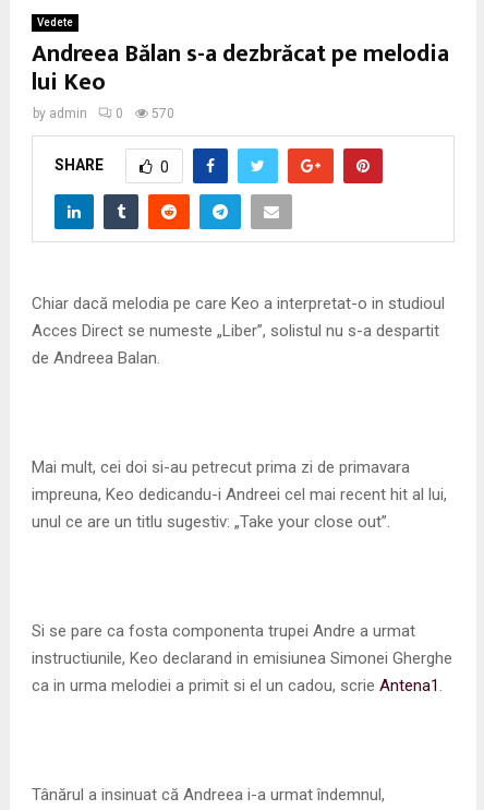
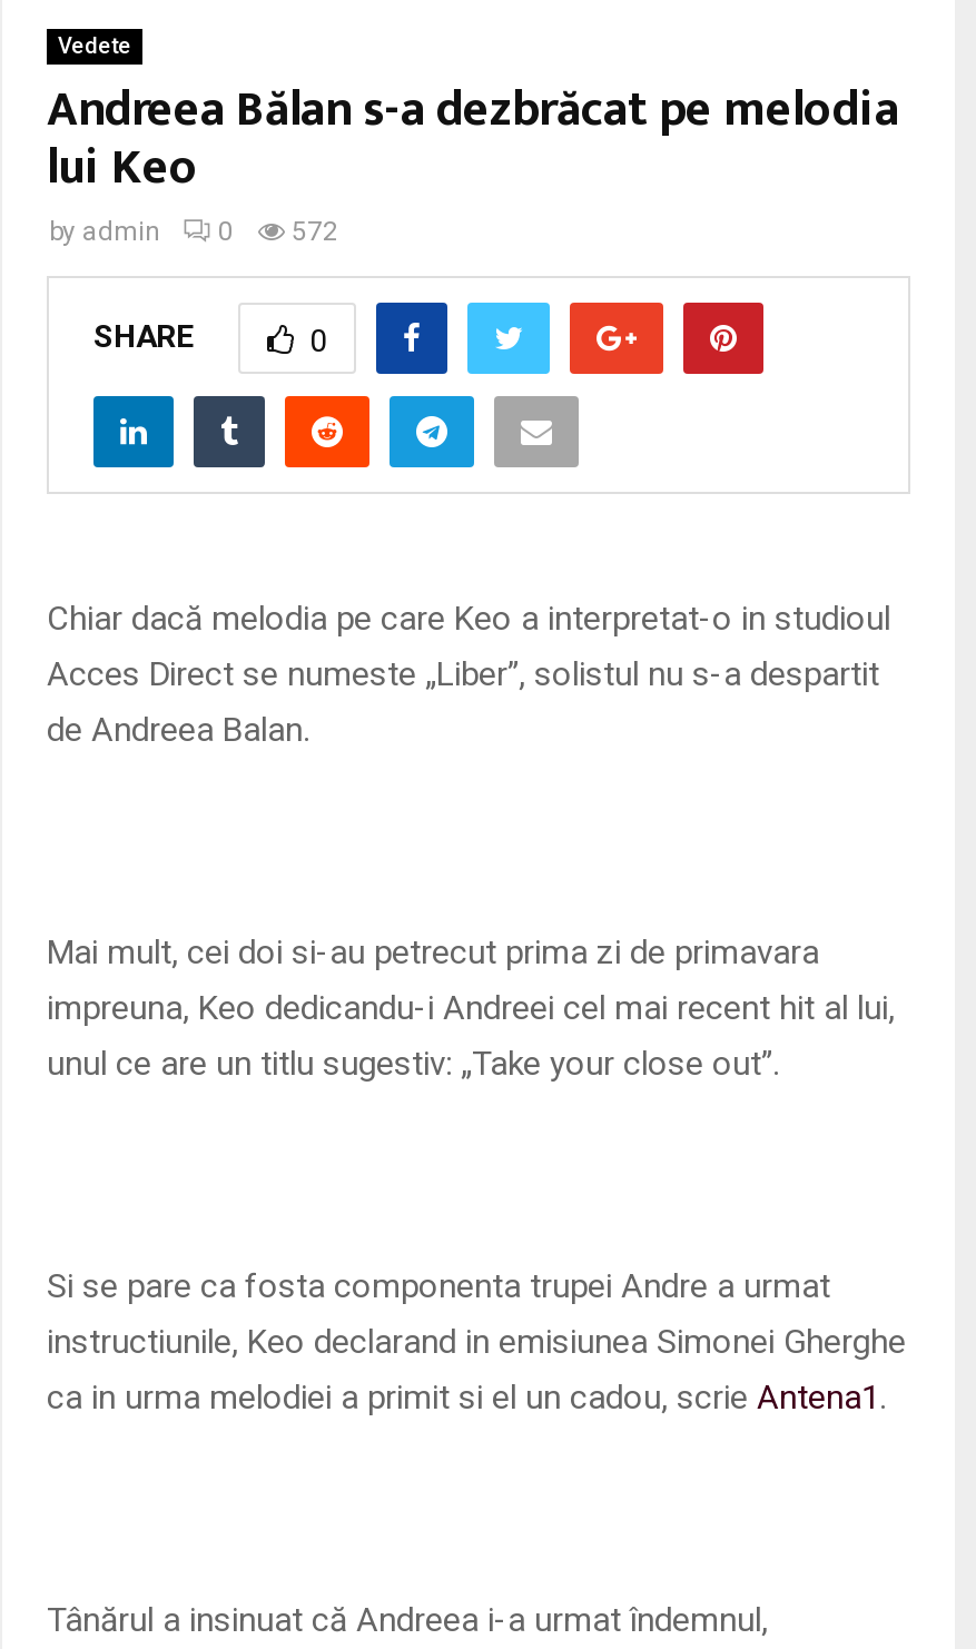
[152,106,174,121] 570 -> [292,216,338,247] 572

